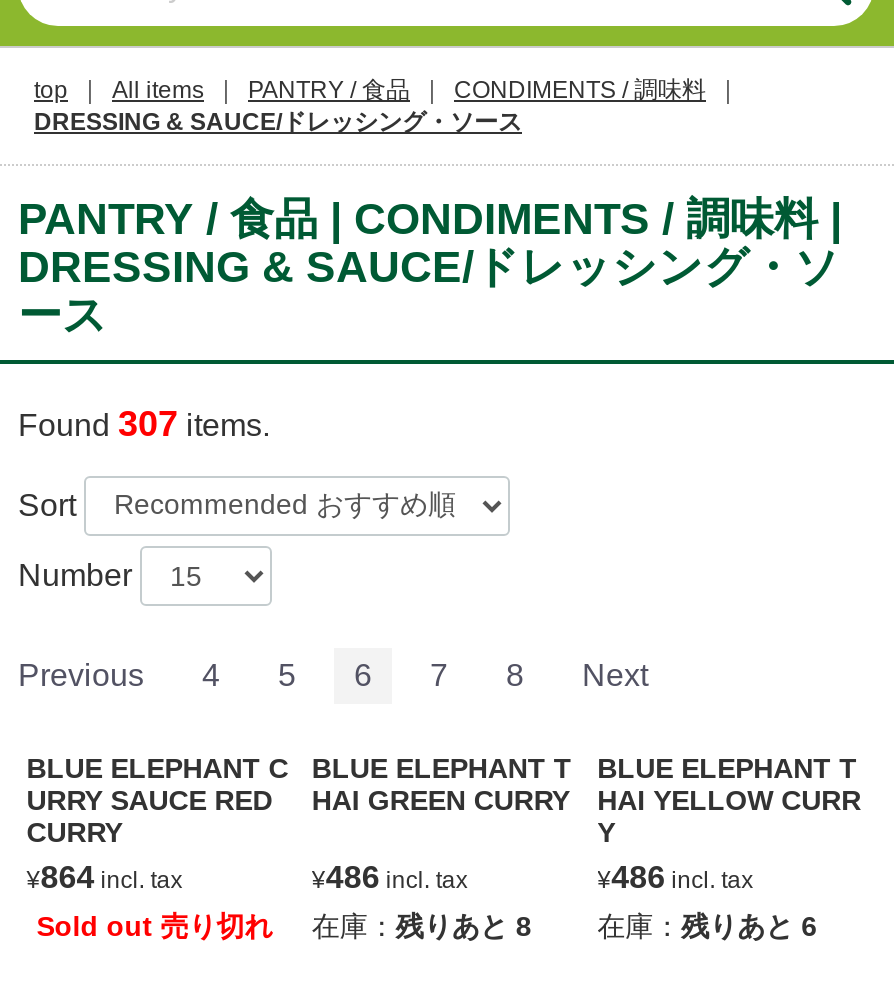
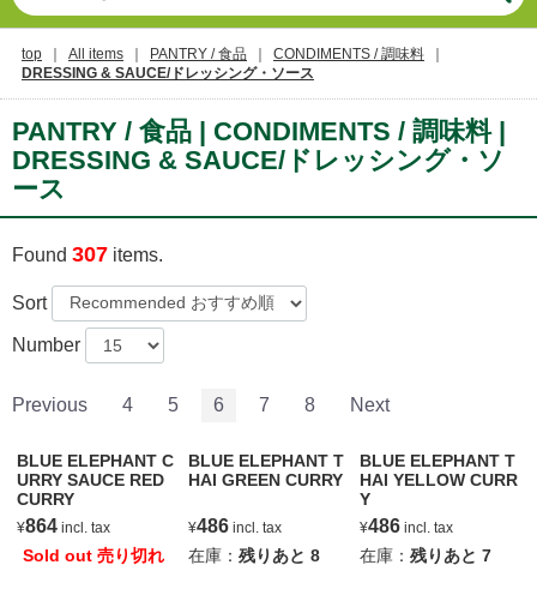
[597,910,817,942] 在庫：残りあと6 -> [359,546,491,565] 在庫：残りあと7

